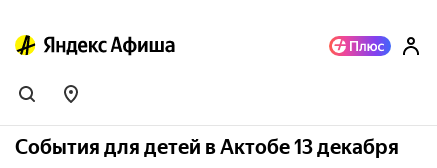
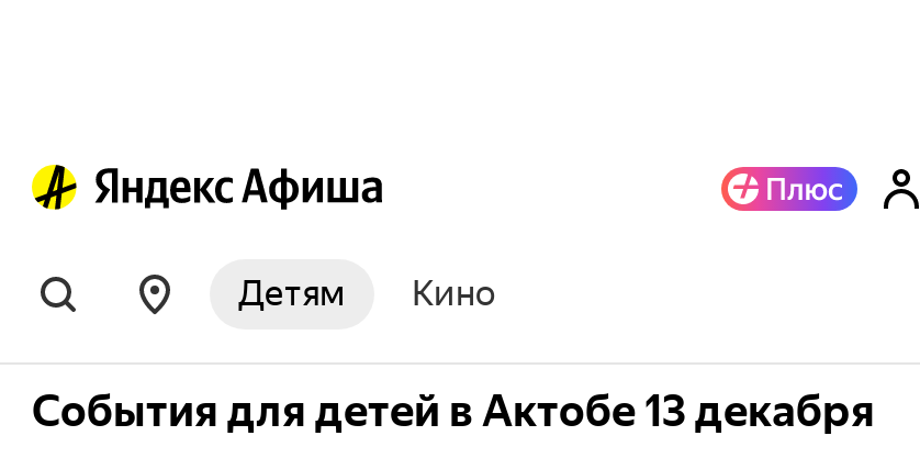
none -> [238,272,495,314] Детям | Кино

